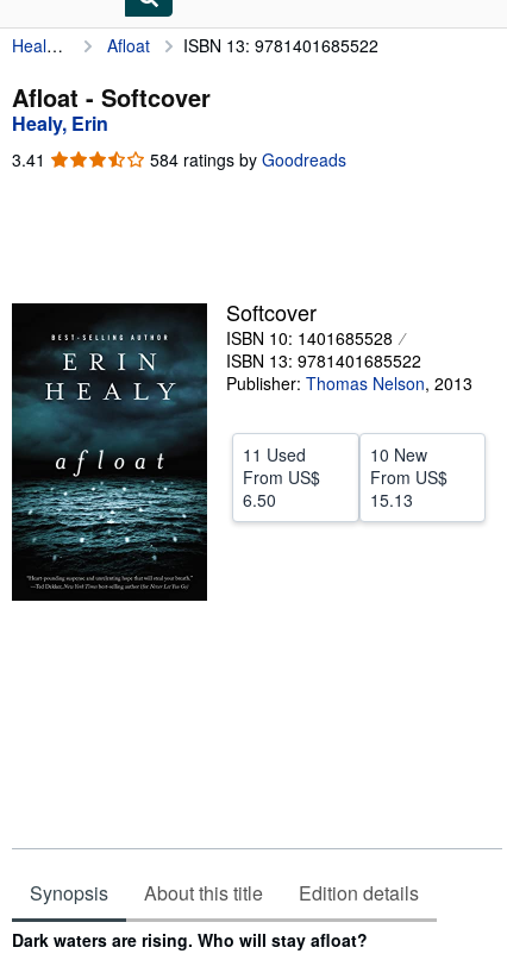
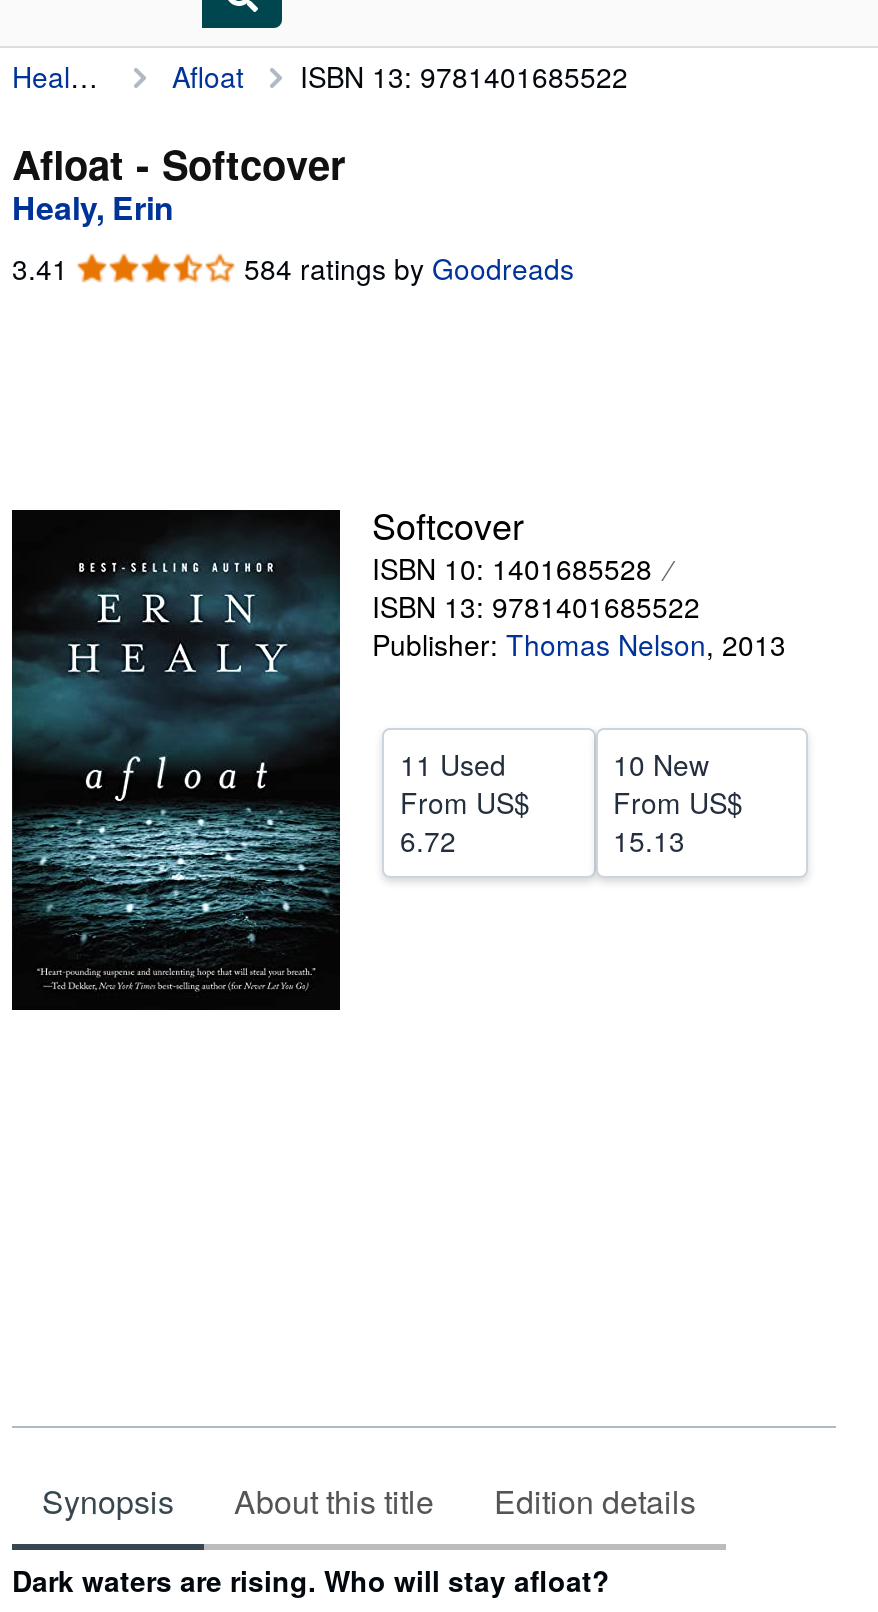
[243,488,276,512] 6.50 -> [400,820,456,860] 6.72

